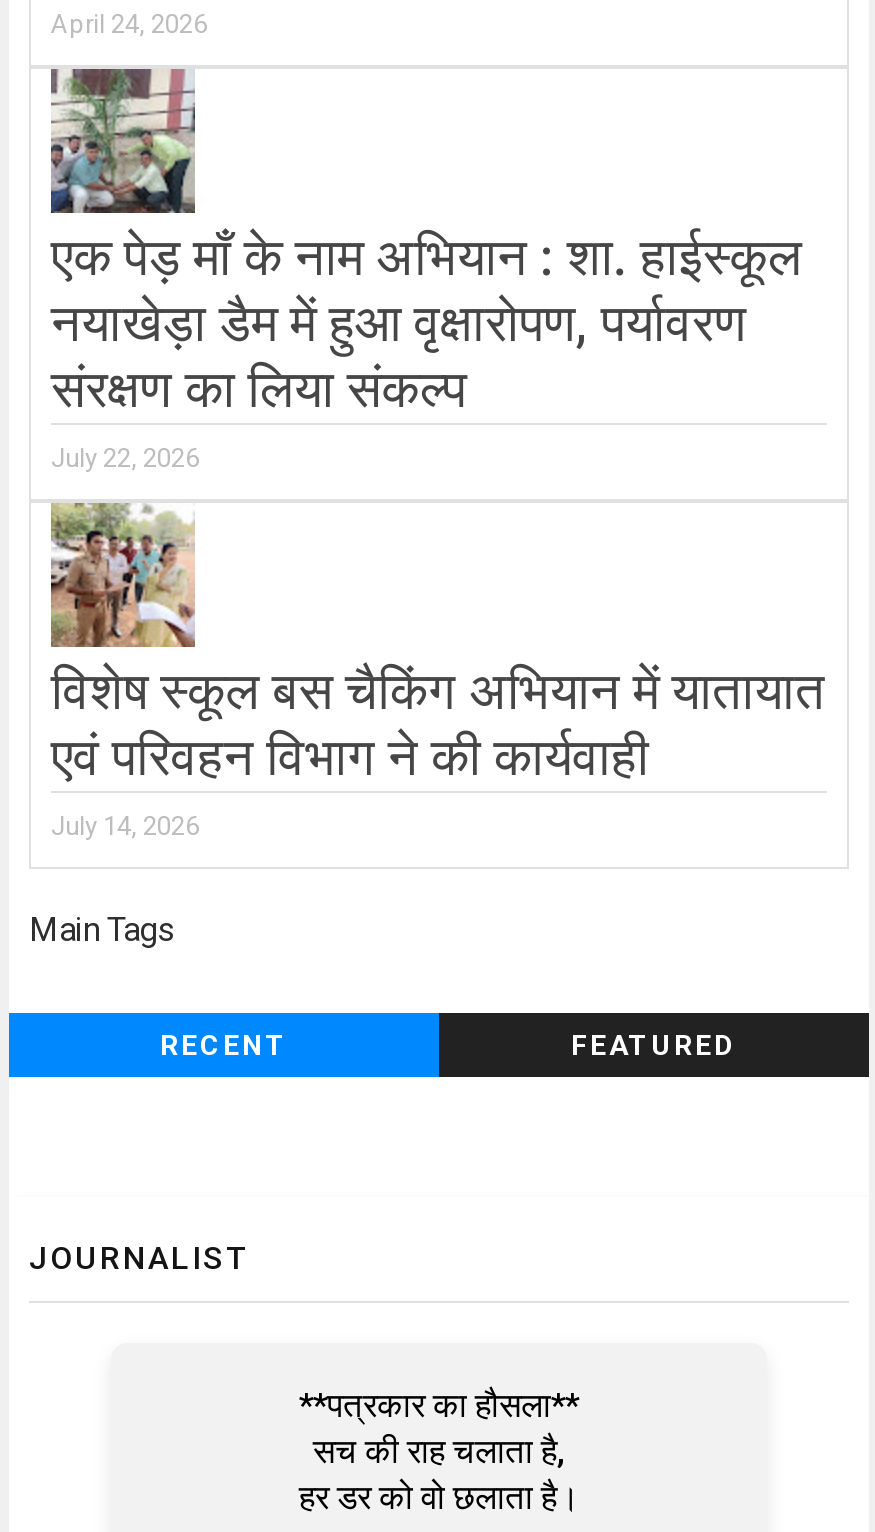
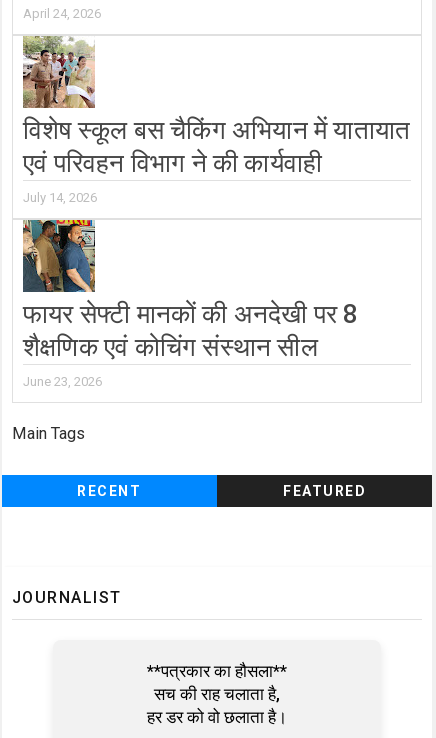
[51,67,802,473] [image] | एक पेड़ माँ के नाम अभियान : शा. हाईस्कूल | नयाखेड़ा डैम में हुआ वृक्षारोपण, पर्यावरण | संरक्षण का लिया संकल्प | July 22, 2026 -> none
moved [47,499,825,841] -> [21,34,410,205]: [image] | विशेष स्कूल बस चैकिंग अभियान में यातायात | एवं परिवहन विभाग ने की कार्यवाही | July 14, 2026
none -> [22,219,359,389] [image] | फायर सेफ्टी मानकों की अनदेखी पर 8 | शैक्षणिक एवं कोचिंग संस्थान सील | June 23, 2026

